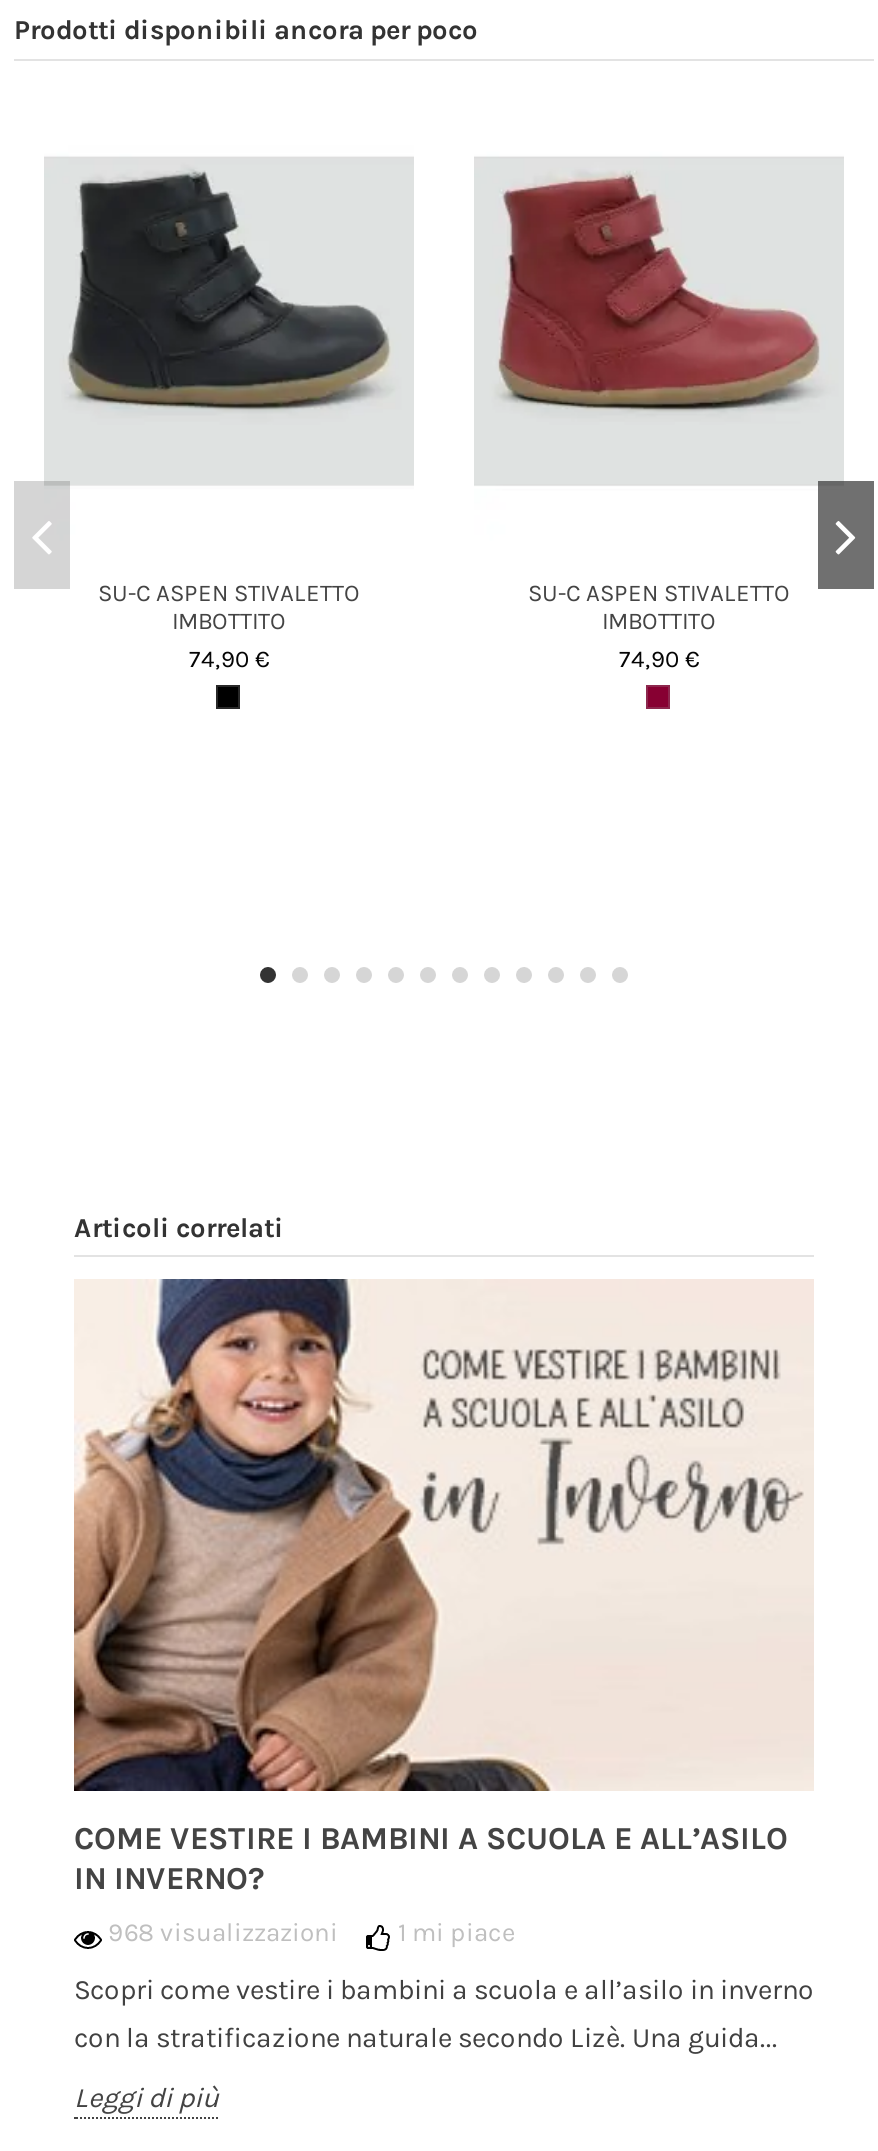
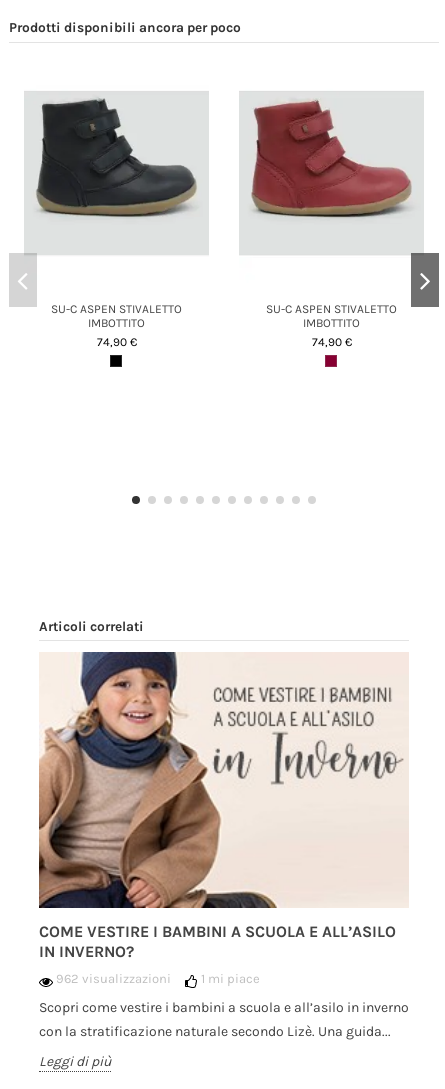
[108,1918,338,1948] 968 visualizzazioni -> [56,971,171,986] 962 visualizzazioni

